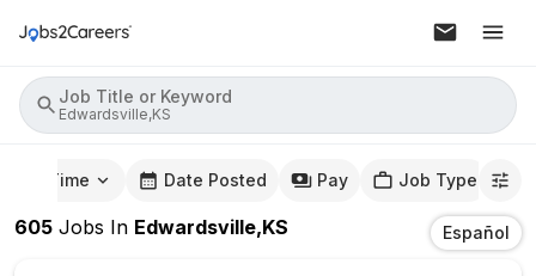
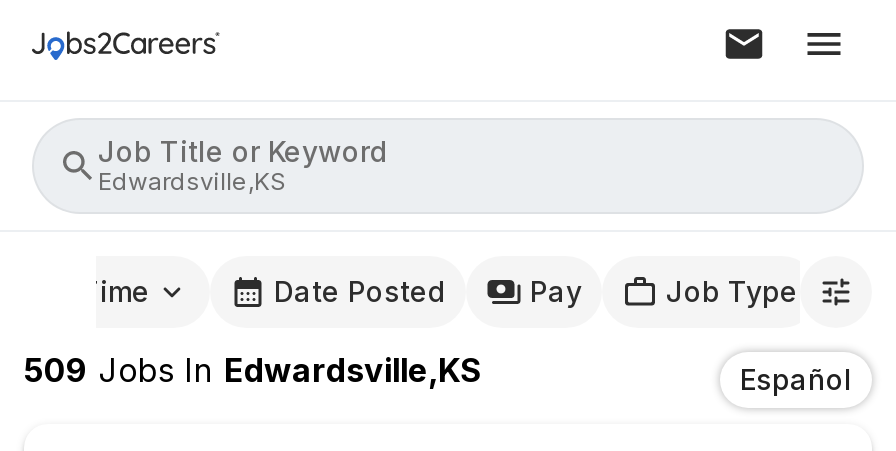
[14,215,288,239] 605 Jobs In Edwardsville,KS -> [24,350,482,390] 509 Jobs In Edwardsville,KS

